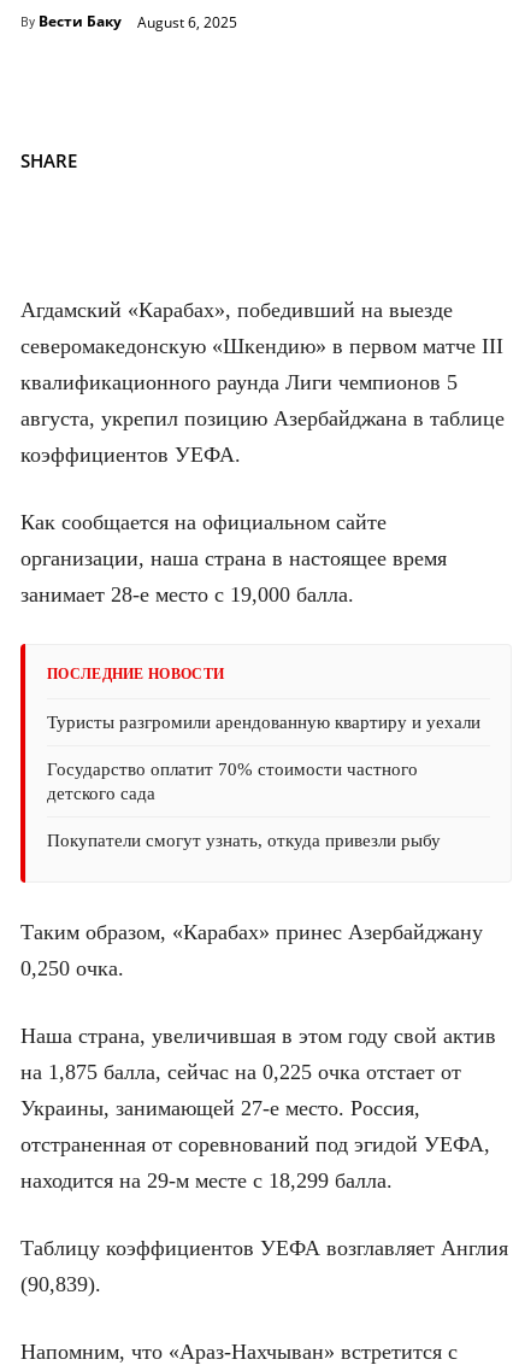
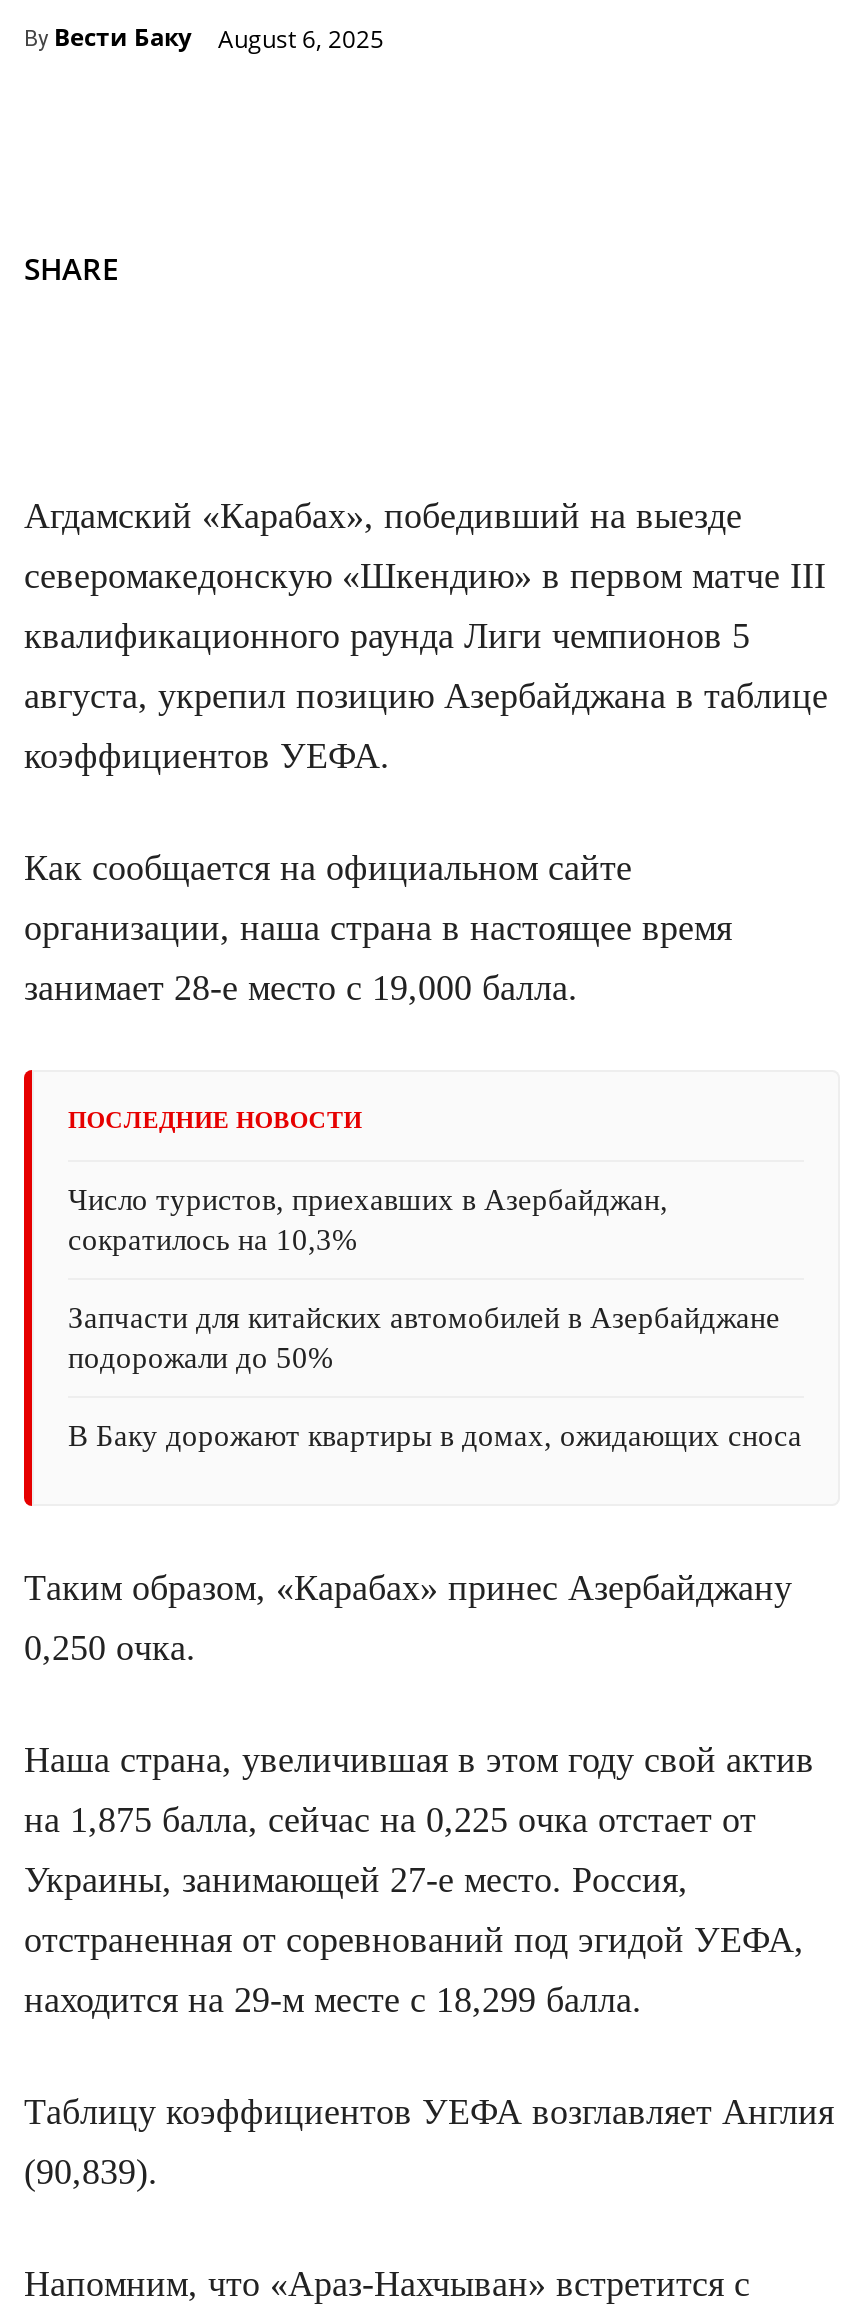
[47,713,480,732] Туристы разгромили арендованную квартиру и уехали -> [68,1184,668,1256] Число туристов, приехавших в Азербайджан, | сократилось на 10,3%
[47,760,418,803] Государство оплатит 70% стоимости частного | детского сада -> [68,1302,780,1374] Запчасти для китайских автомобилей в Азербайджане | подорожали до 50%
[47,831,441,850] Покупатели смогут узнать, откуда привезли рыбу -> [68,1420,802,1452] В Баку дорожают квартиры в домах, ожидающих сноса

